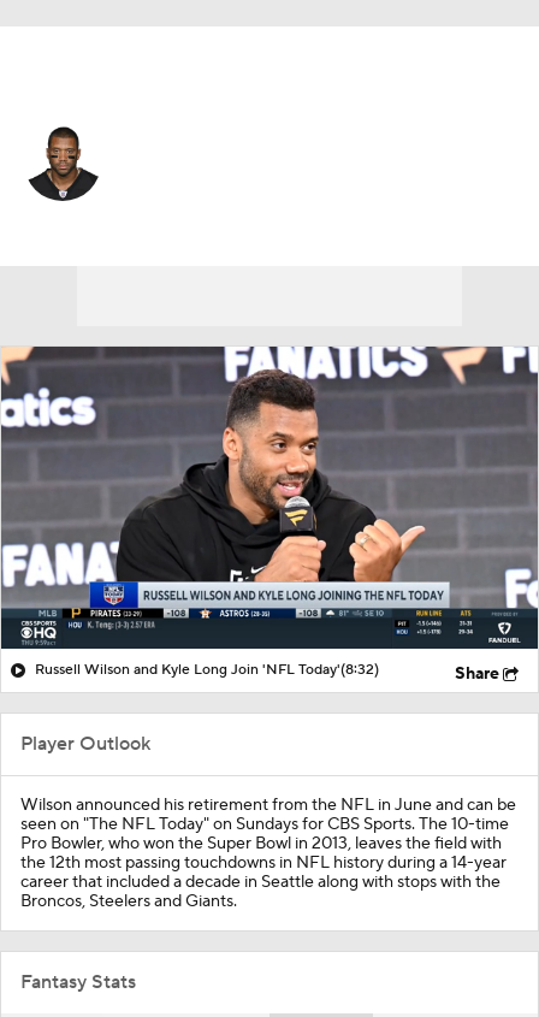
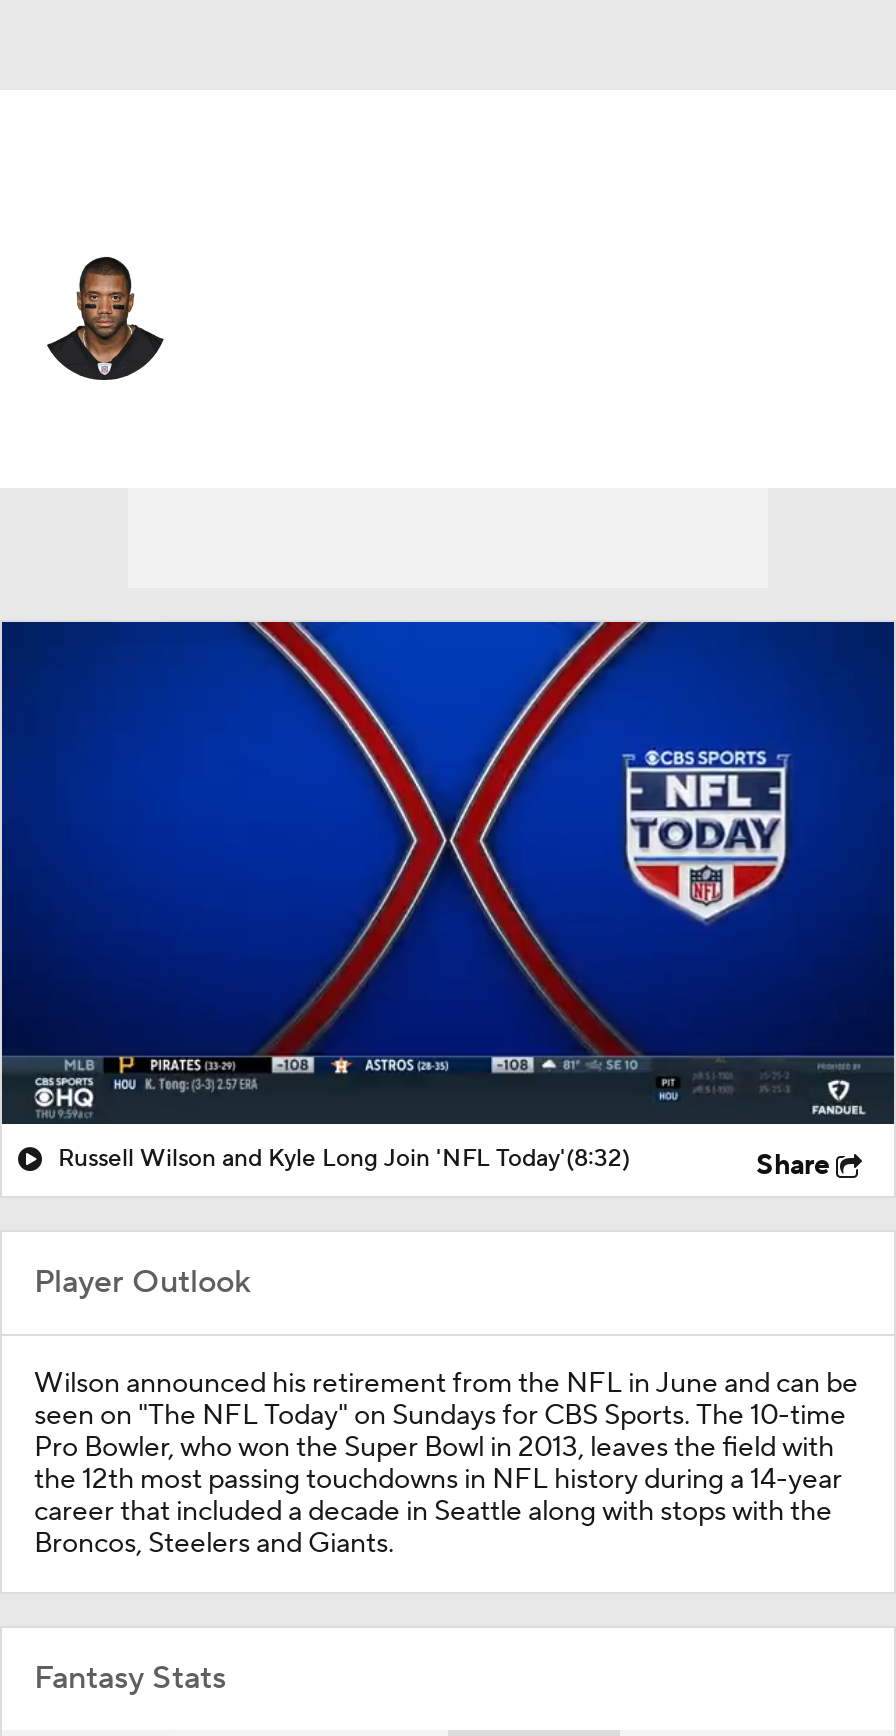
[4,345,535,634] [image] -> [6,620,890,1098] [image]

